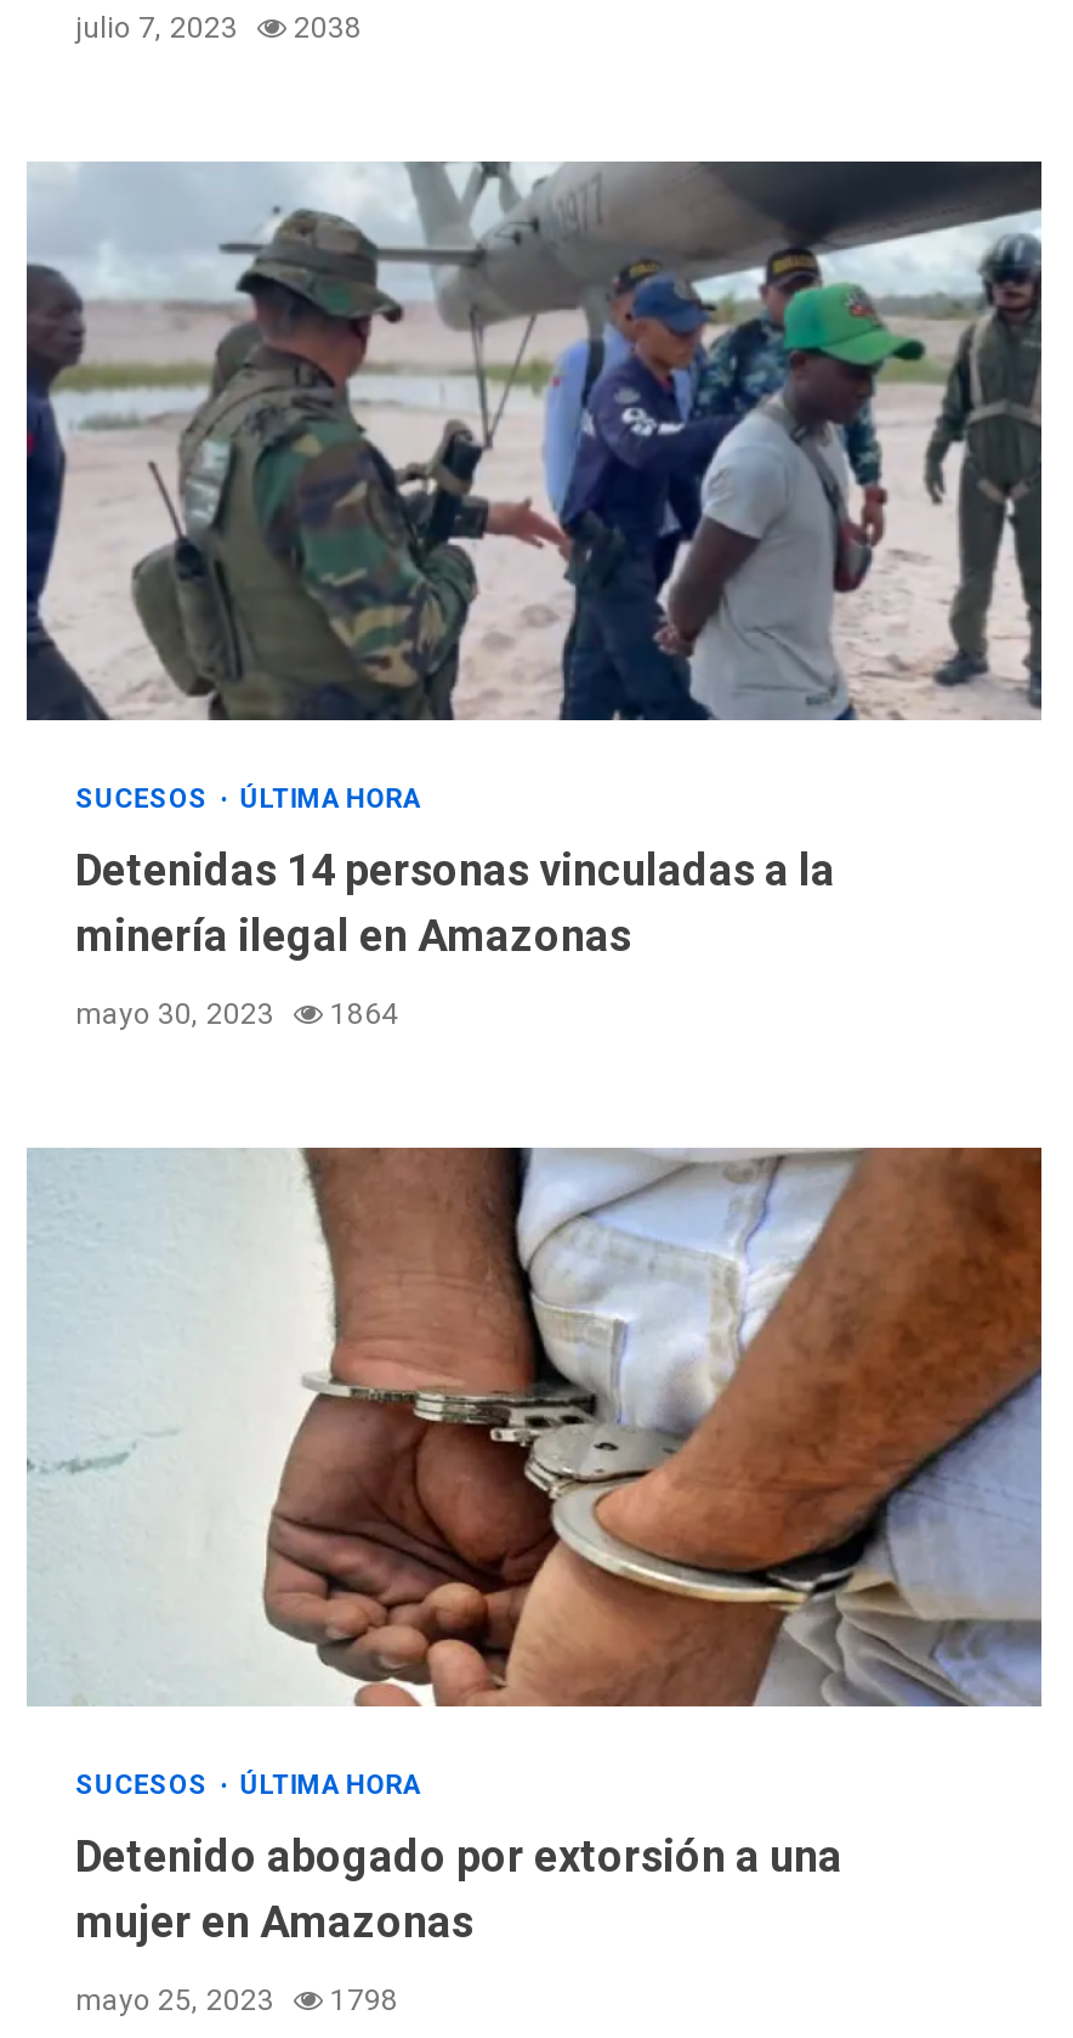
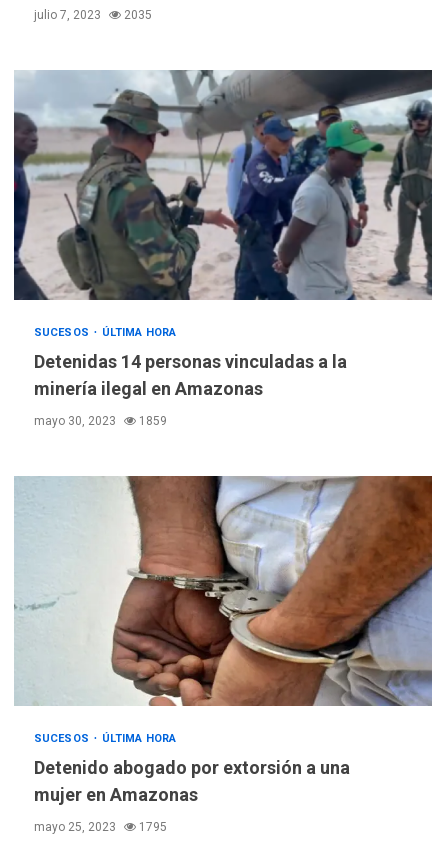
[75,10,362,44] julio 7, 2023 2038 -> [34,8,152,22] julio 7, 2023 2035
[75,996,398,1030] mayo 30, 2023 1864 -> [34,414,167,428] mayo 30, 2023 1859
[75,1983,398,2017] mayo 25, 2023 1798 -> [34,820,167,834] mayo 25, 2023 1795

